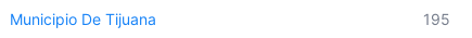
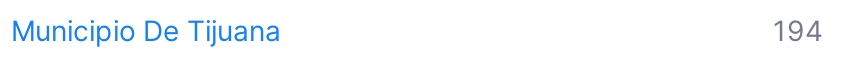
[423,9,450,28] 195 -> [773,12,823,46] 194

